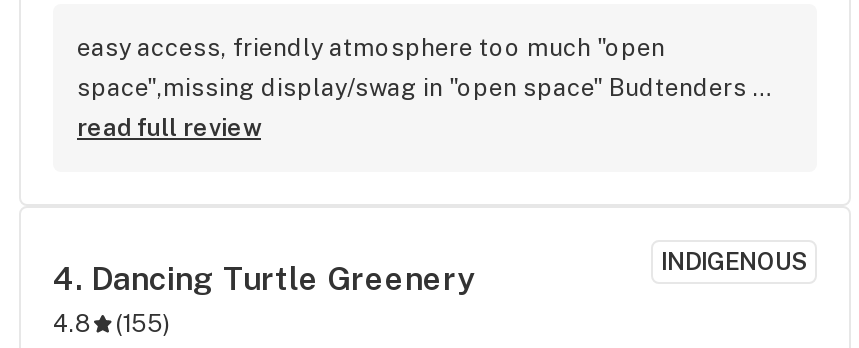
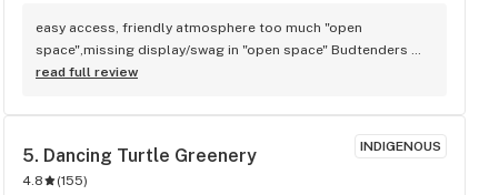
[53,260,475,298] 4. Dancing Turtle Greenery -> [22,145,257,166] 5. Dancing Turtle Greenery

